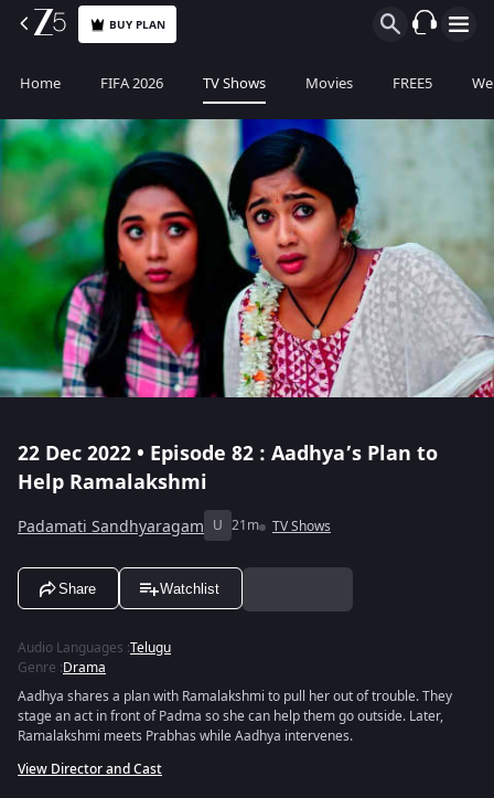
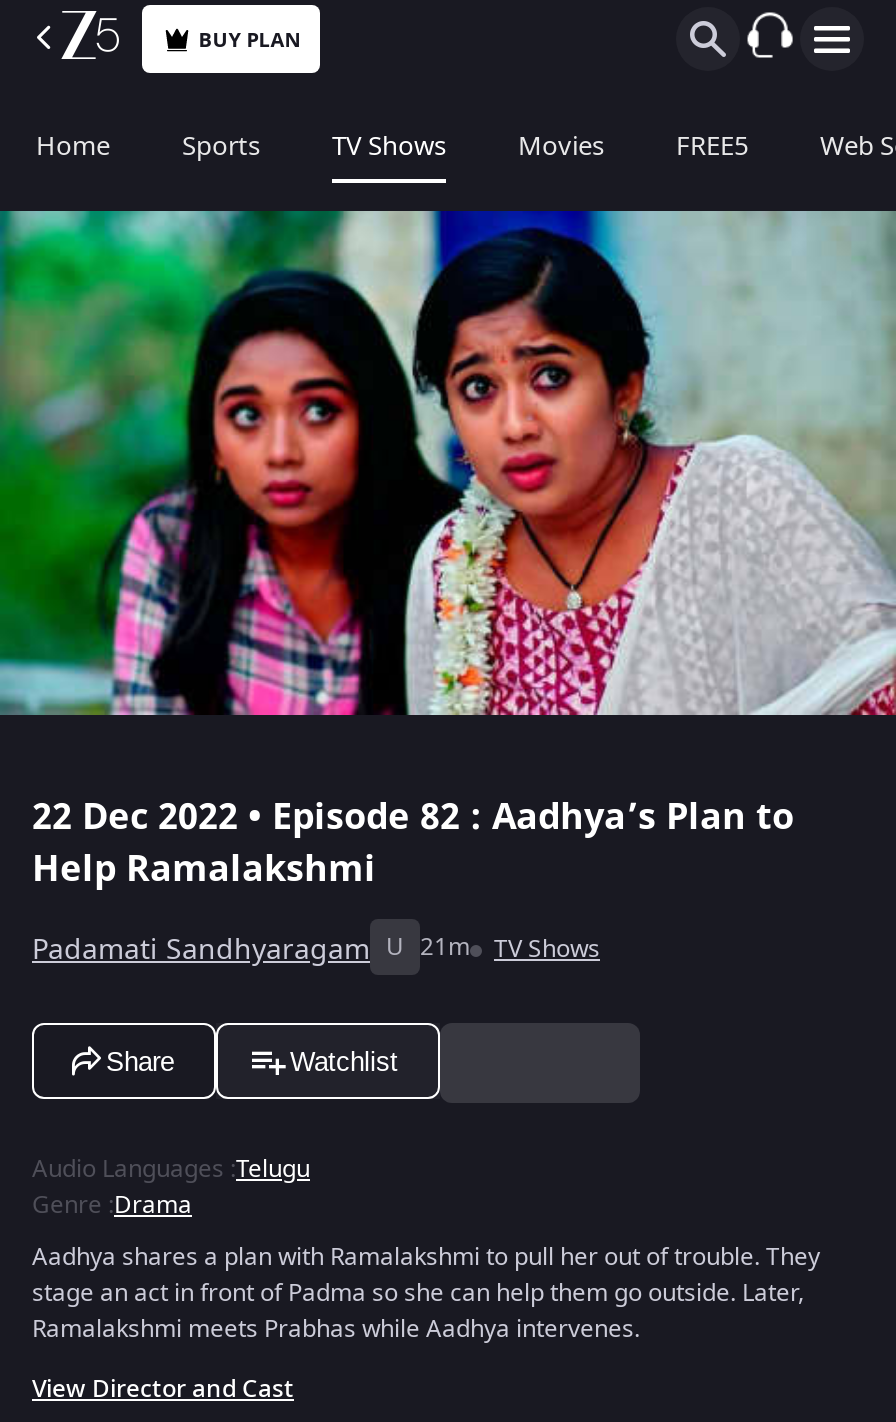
[100,73,163,94] FIFA 2026 -> [182,127,260,165] Sports

